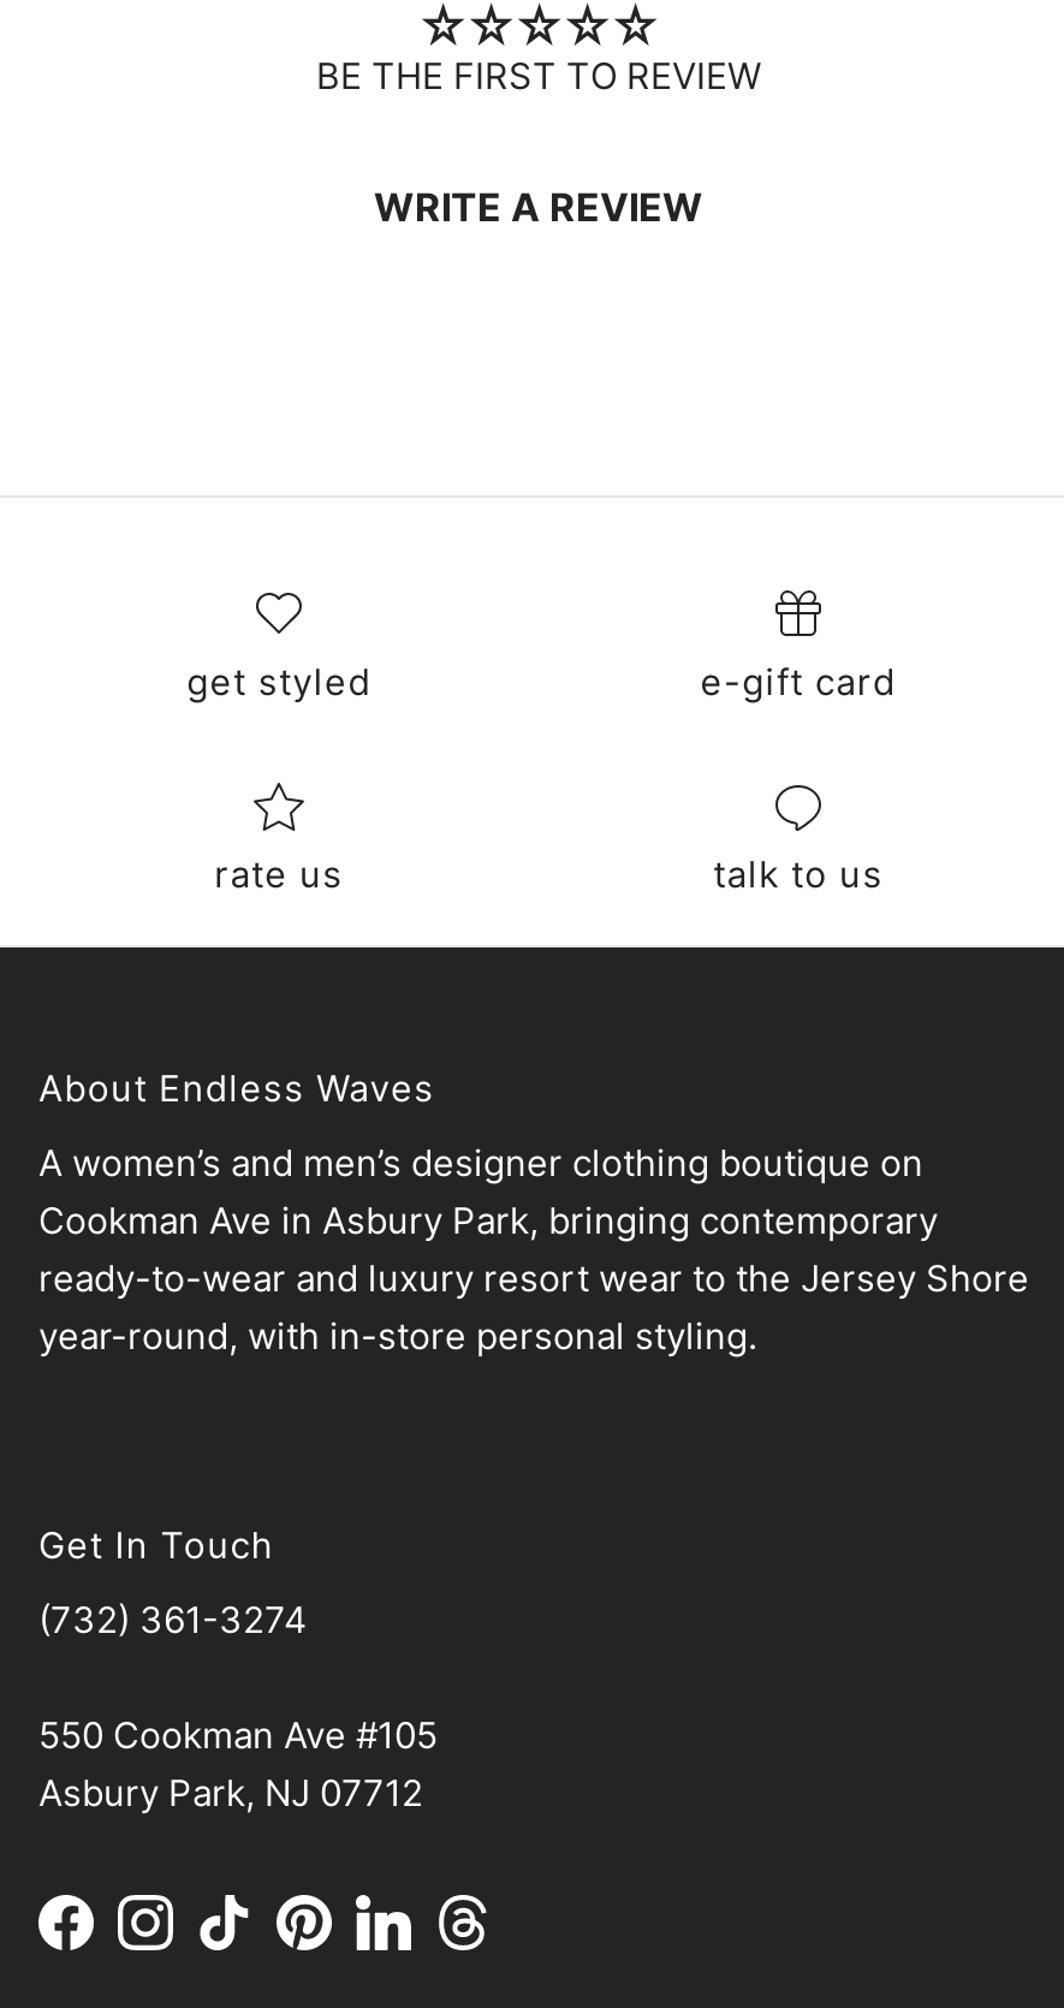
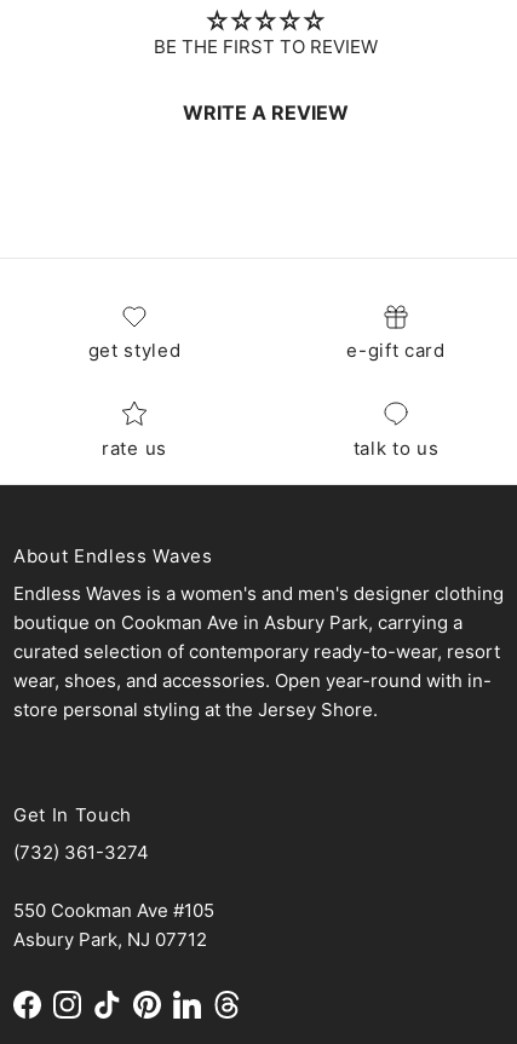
[38,1141,1029,1359] A women’s and men’s designer clothing boutique on | Cookman Ave in Asbury Park, bringing contemporary | ready-to-wear and luxury resort wear to the Jersey Shore | year-round, with in-store personal styling. -> [13,582,504,721] Endless Waves is a women's and men's designer clothing | boutique on Cookman Ave in Asbury Park, carrying a | curated selection of contemporary ready-to-wear, resort | wear, shoes, and accessories. Open year-round with in- | store personal styling at the Jersey Shore.

